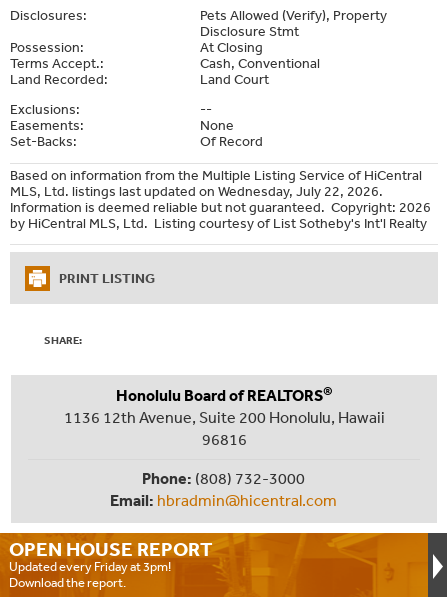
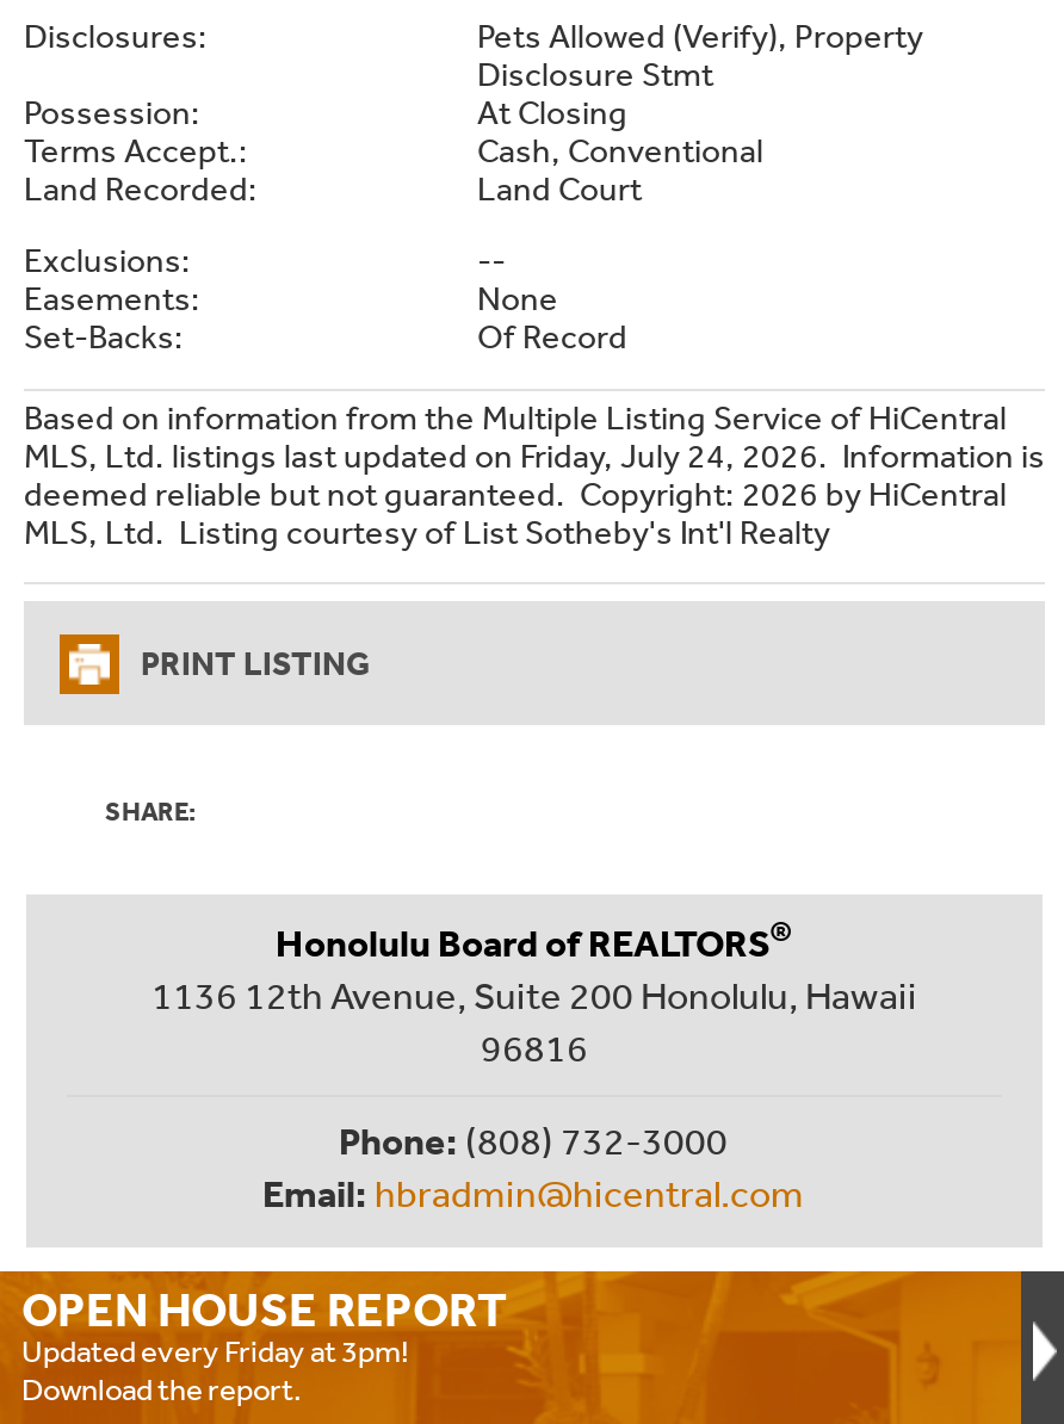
[10,182,431,232] MLS, Ltd. listings last updated on Wednesday, July 22, 2026. | Information is deemed reliable but not guaranteed. Copyright: 2026 | by HiCentral MLS, Ltd. Listing courtesy of List Sotheby's Int'l Realty -> [24,434,1045,554] MLS, Ltd. listings last updated on Friday, July 24, 2026. Information is | deemed reliable but not guaranteed. Copyright: 2026 by HiCentral | MLS, Ltd. Listing courtesy of List Sotheby's Int'l Realty

